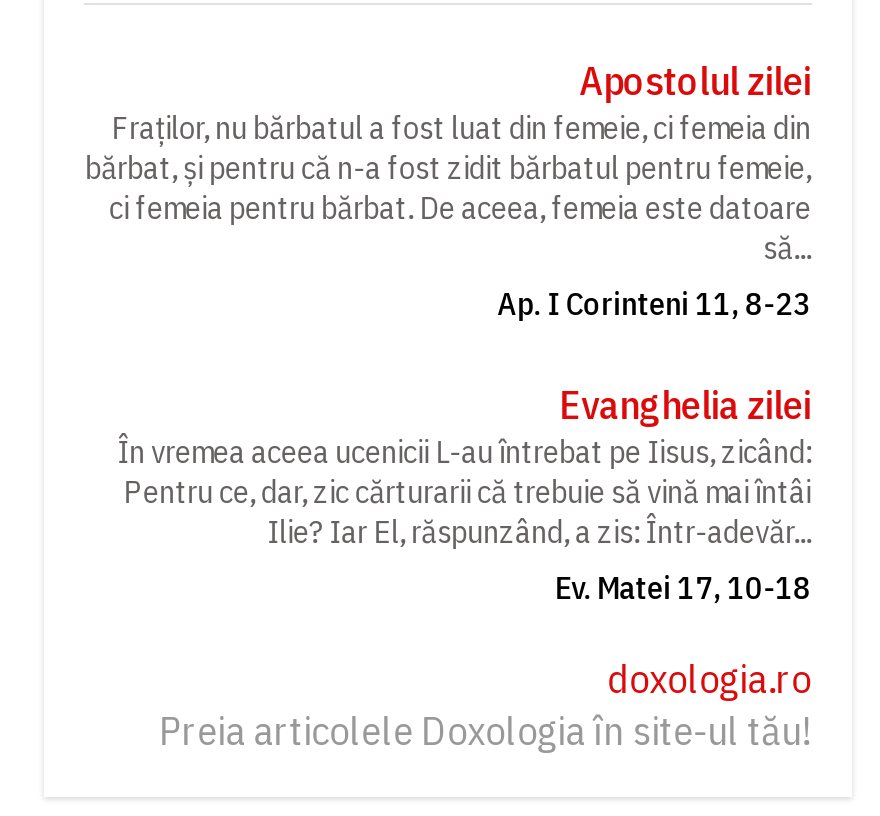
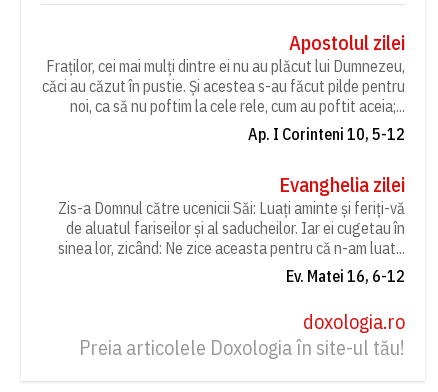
[85,108,811,324] Fraților, nu bărbatul a fost luat din femeie, ci femeia din | bărbat, și pentru că n-a fost zidit bărbatul pentru femeie, | ci femeia pentru bărbat. De aceea, femeia este datoare | să... | Ap. I Corinteni 11, 8-23 -> [42,56,405,144] Fraților, cei mai mulți dintre ei nu au plăcut lui Dumnezeu, | căci au căzut în pustie. Și acestea s-au făcut pilde pentru | noi, ca să nu poftim la cele rele, cum au poftit aceia;... | Ap. I Corinteni 10, 5-12
[117,432,811,608] În vremea aceea ucenicii L-au întrebat pe Iisus, zicând: | Pentru ce, dar, zic cărturarii că trebuie să vină mai întâi | Ilie? Iar El, răspunzând, a zis: Într-adevăr... | Ev. Matei 17, 10-18 -> [58,198,405,286] Zis-a Domnul către ucenicii Săi: Luați aminte și feriți-vă | de aluatul fariseilor și al saducheilor. Iar ei cugetau în | sinea lor, zicând: Ne zice aceasta pentru că n-am luat... | Ev. Matei 16, 6-12

